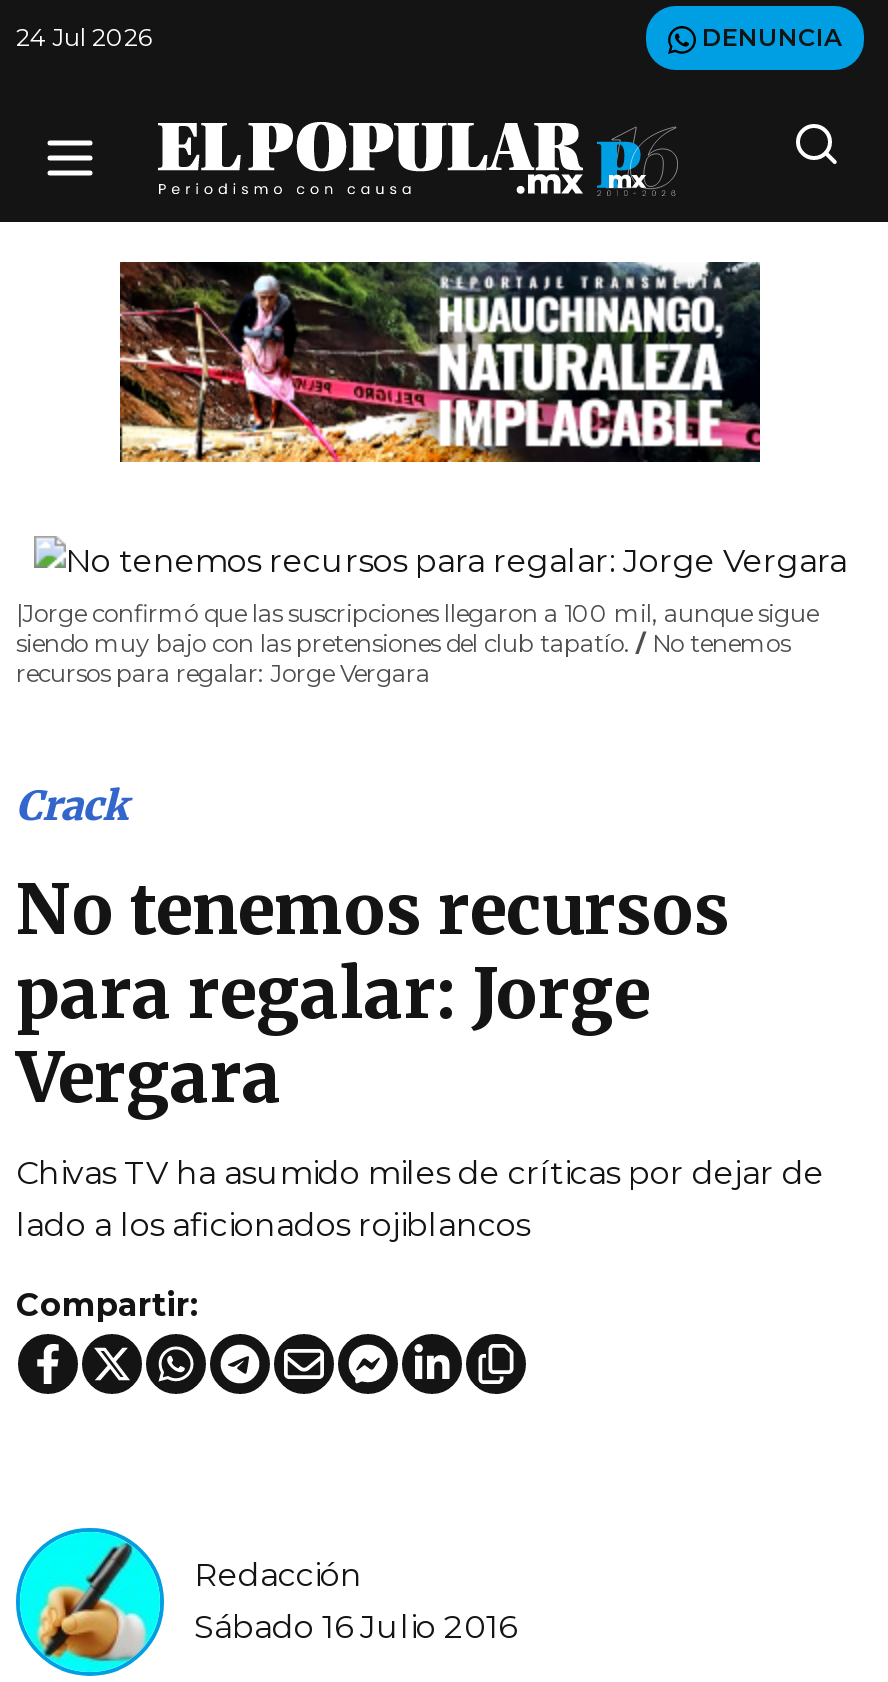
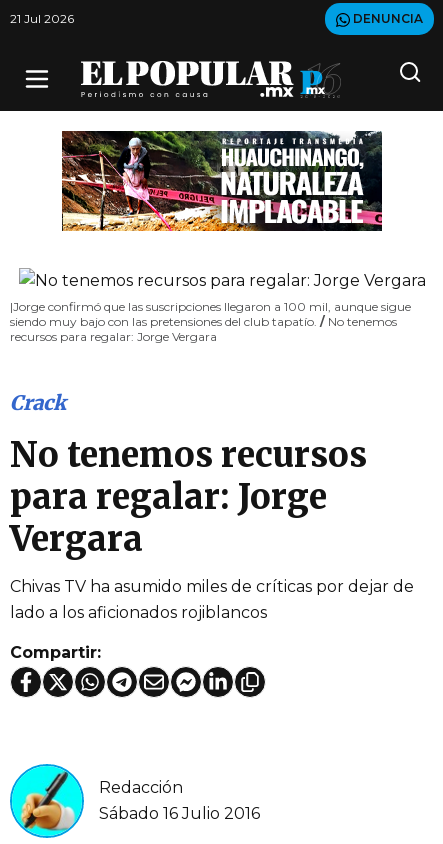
[16,22,152,52] 24 Jul 2026 -> [10,11,74,26] 21 Jul 2026

